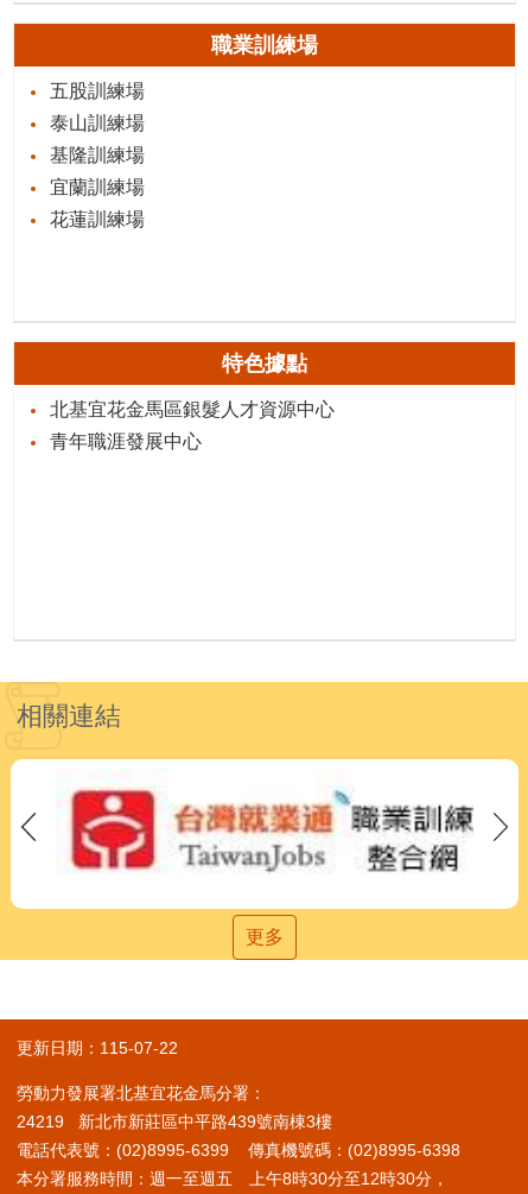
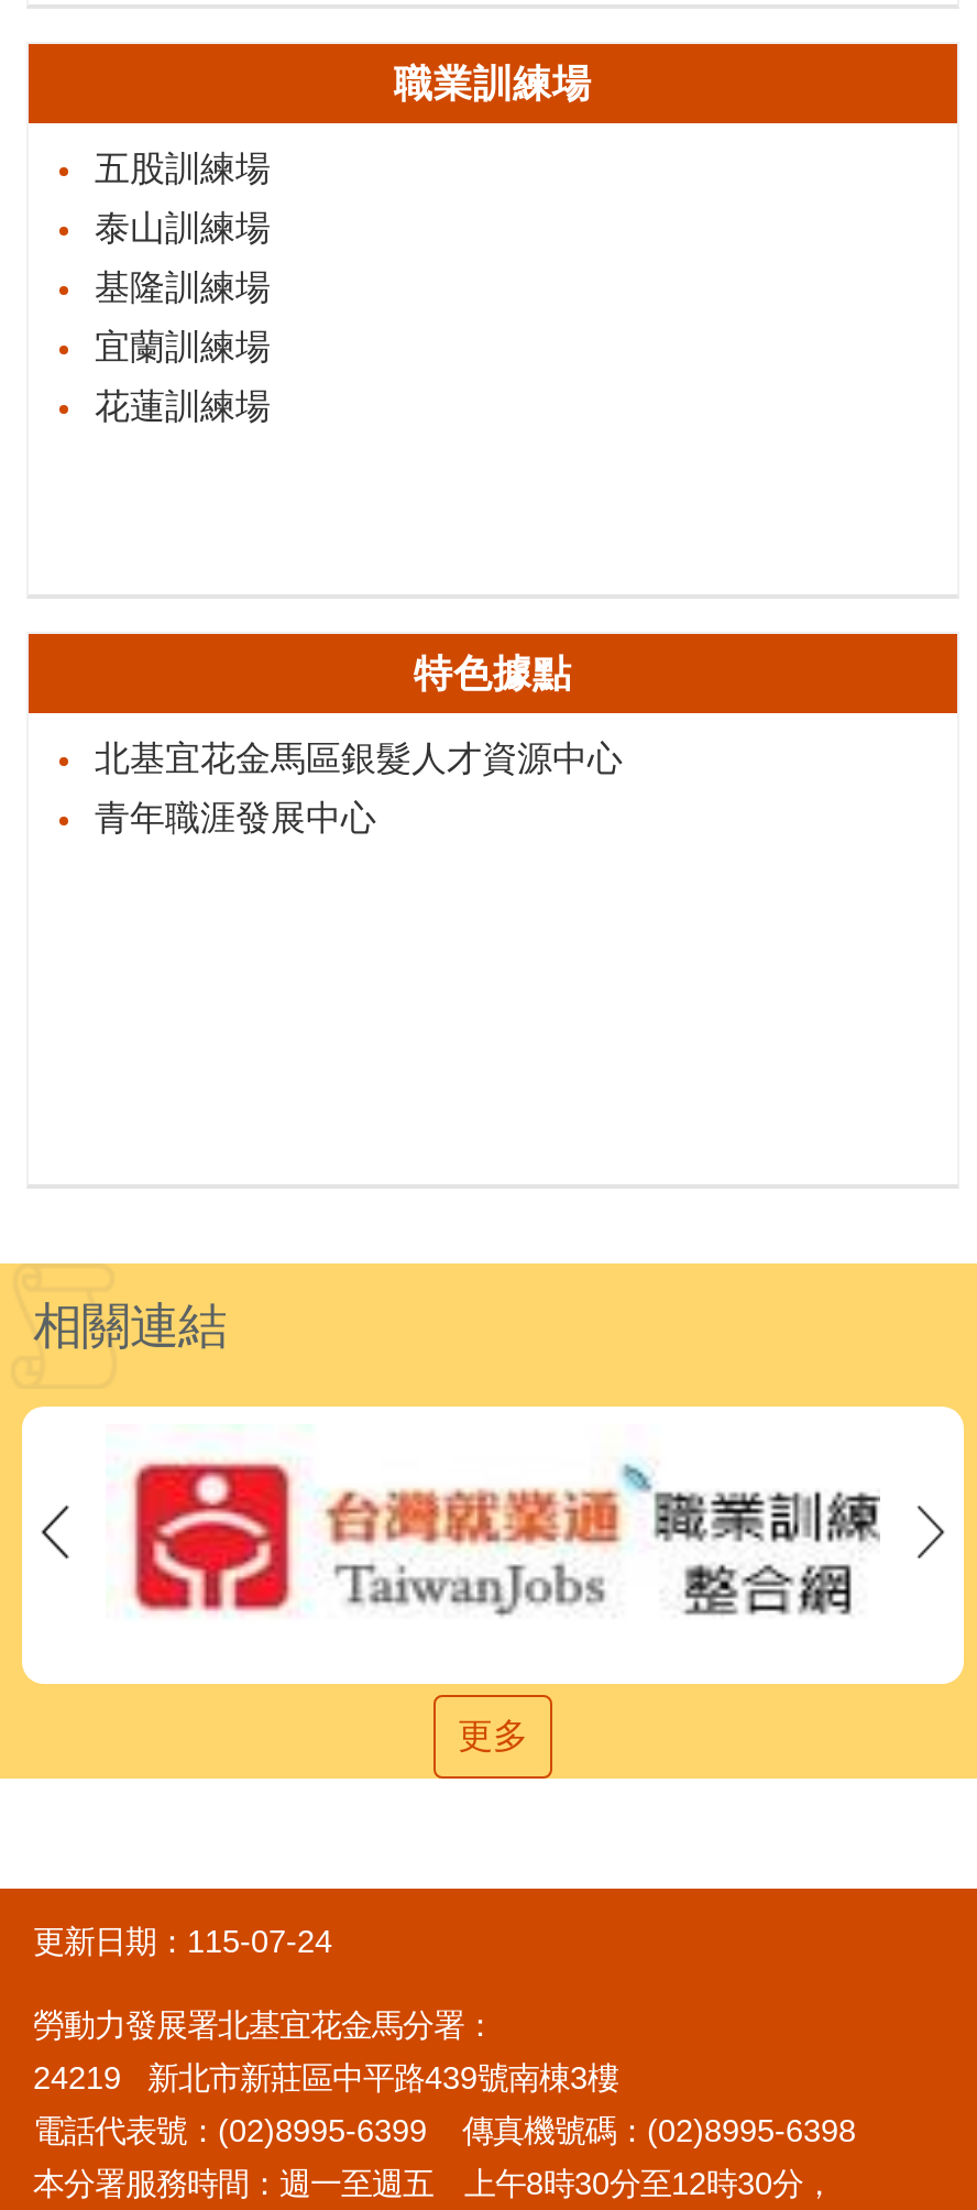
[17,1038,178,1057] 更新日期：115-07-22 -> [33,1923,332,1958] 更新日期：115-07-24

